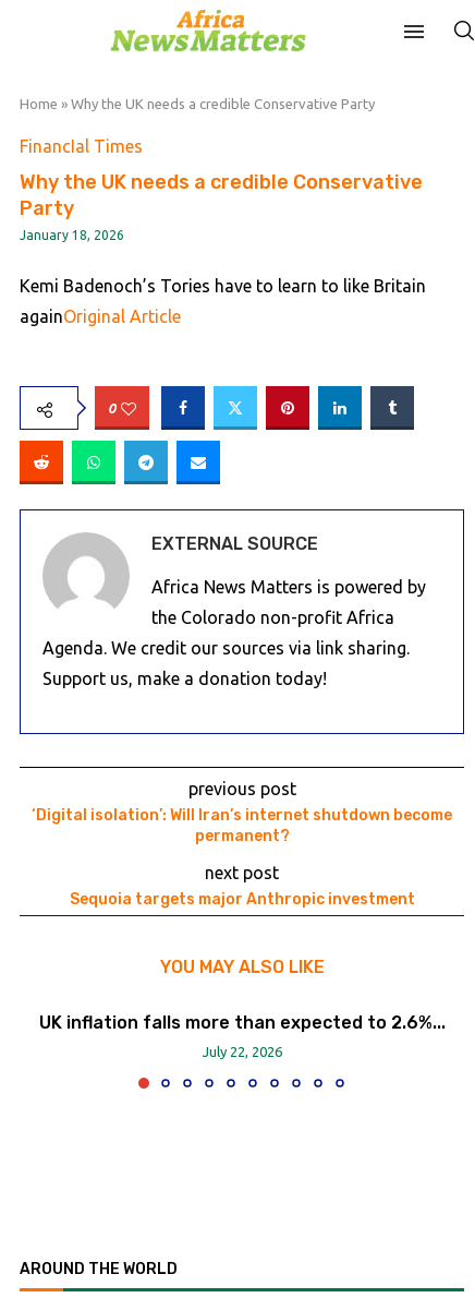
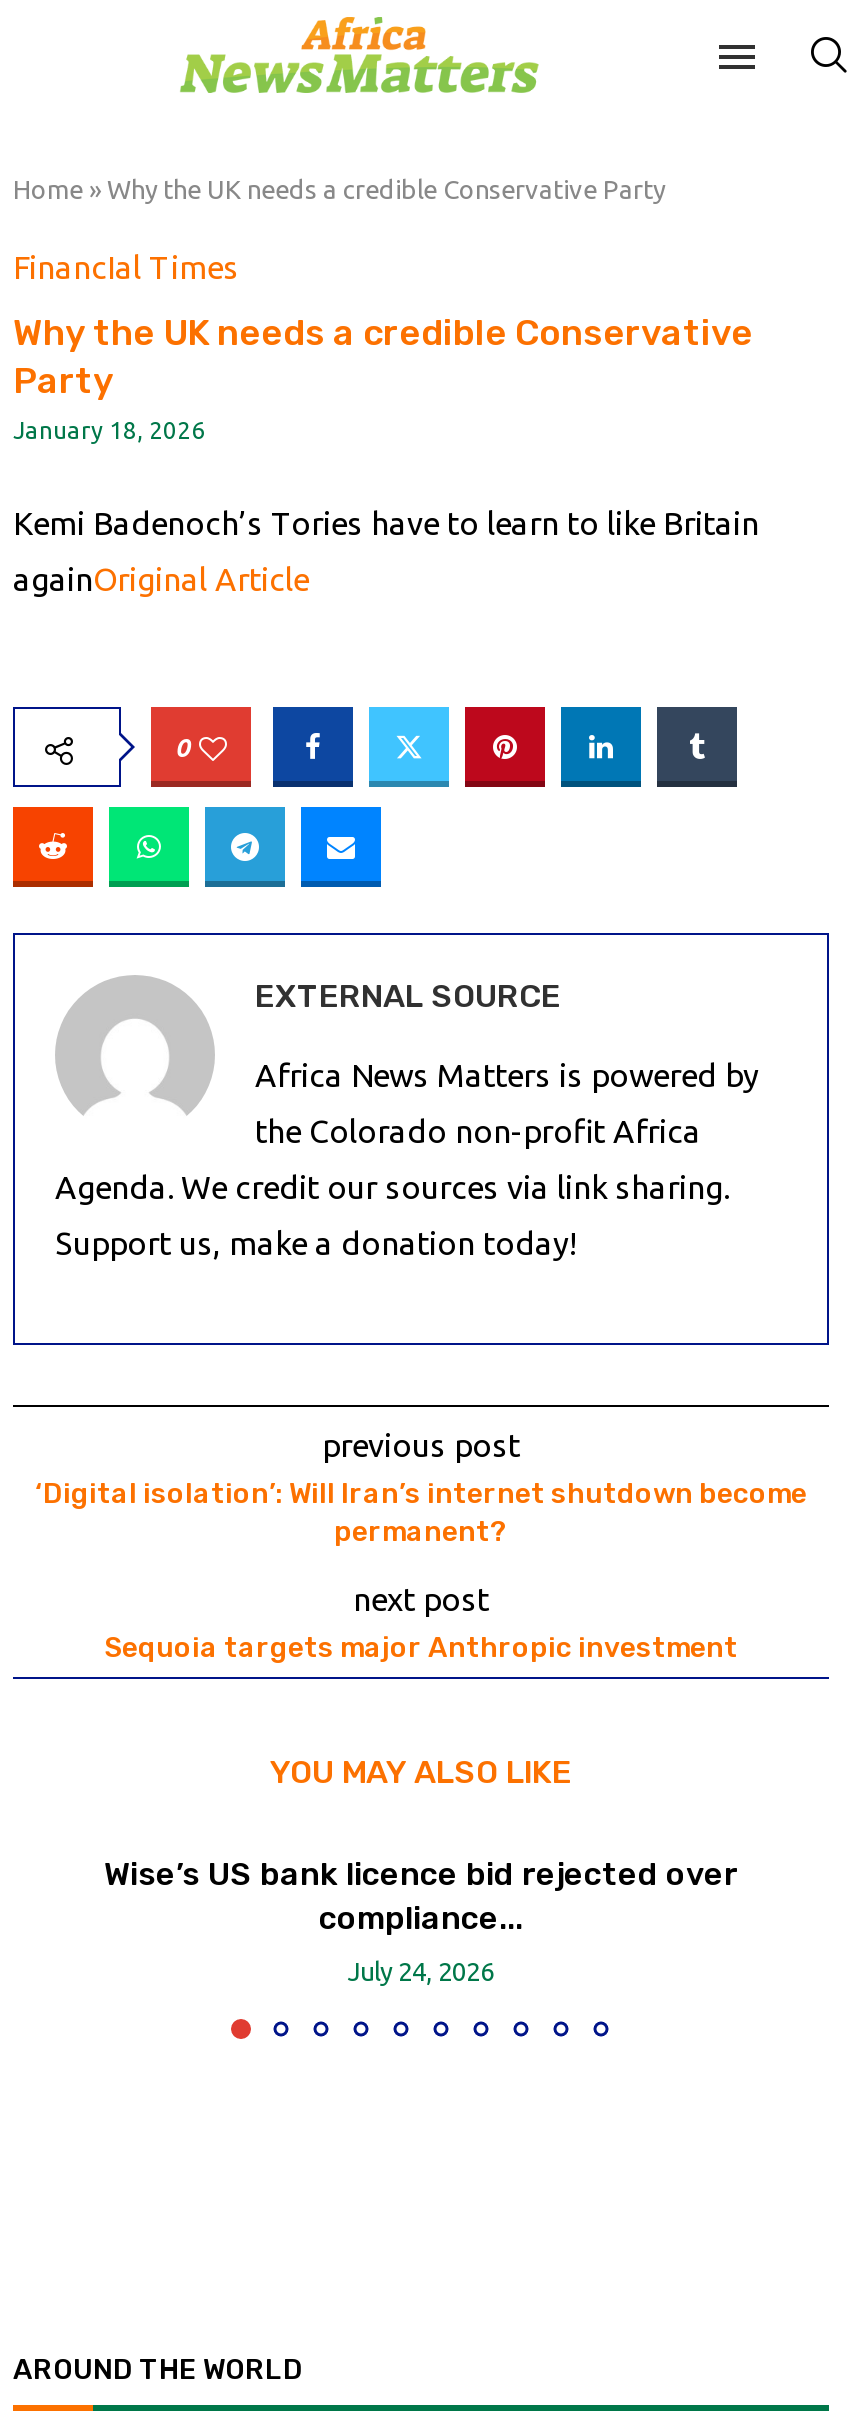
[39,1012,445,1033] UK inflation falls more than expected to 2.6%... -> [104,1855,738,1937] Wise’s US bank licence bid rejected over | compliance...
[202,1044,282,1059] July 22, 2026 -> [348,1957,494,1985] July 24, 2026

